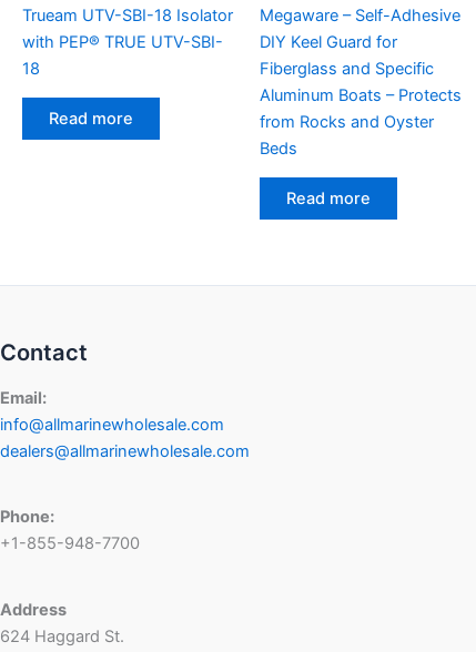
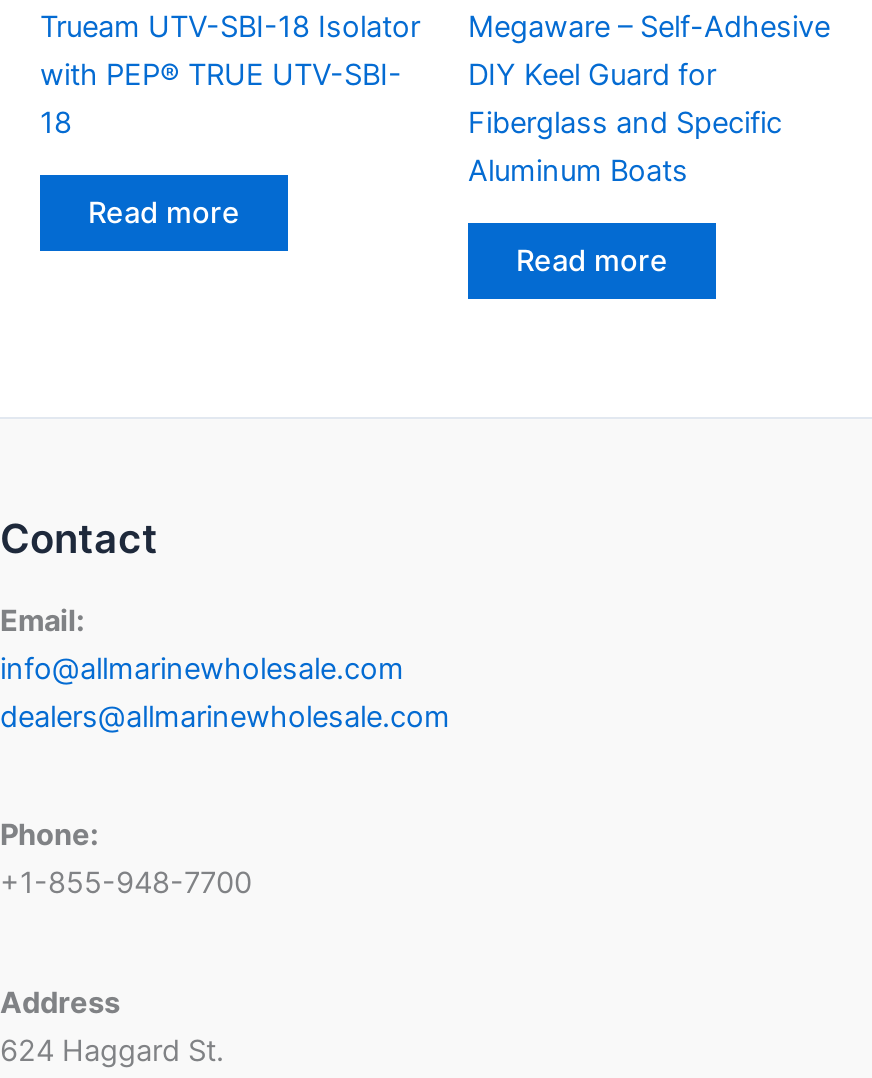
[260,85,462,158] Aluminum Boats – Protects | from Rocks and Oyster | Beds -> [468,153,688,189] Aluminum Boats

